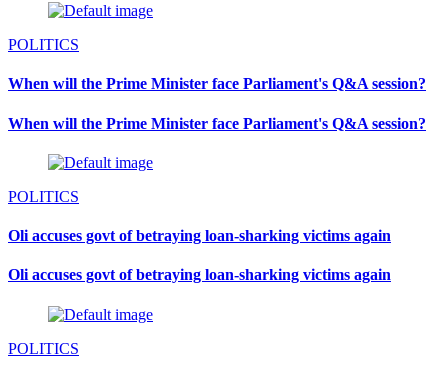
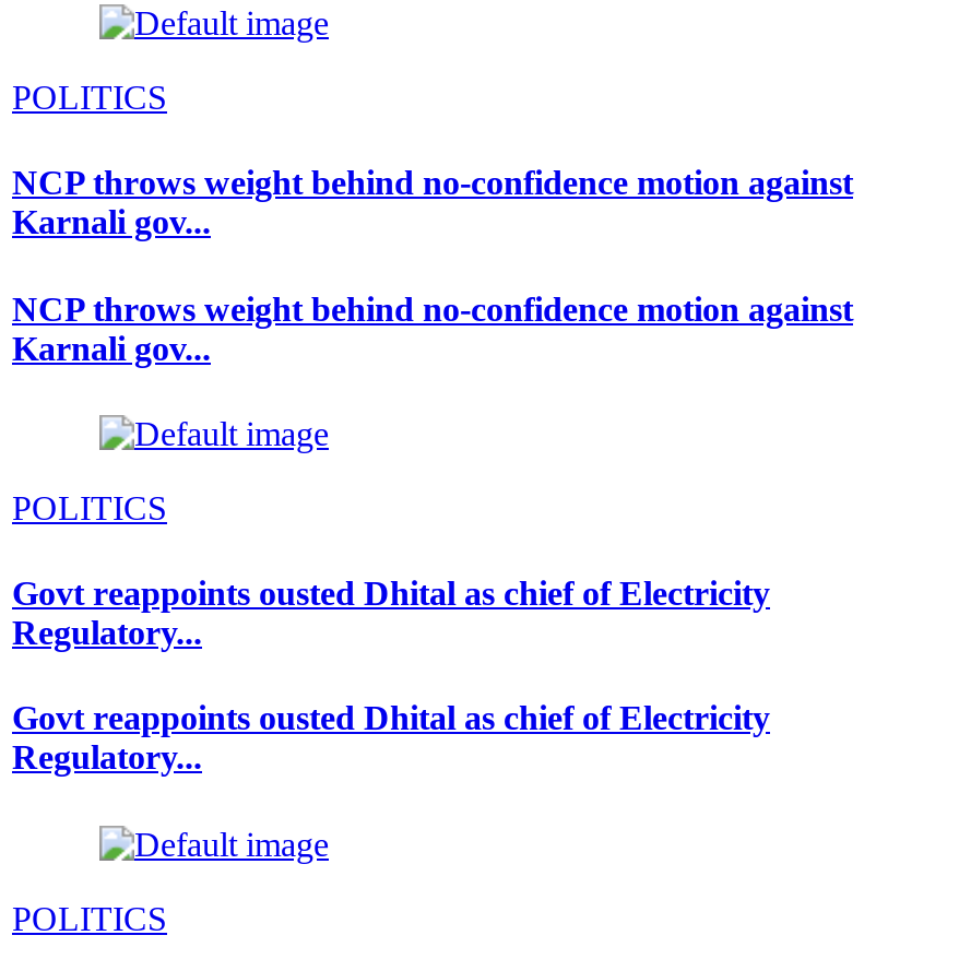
[8,75,426,92] When will the Prime Minister face Parliament's Q&A session? -> [12,165,853,241] NCP throws weight behind no-confidence motion against | Karnali gov...
[8,115,426,132] When will the Prime Minister face Parliament's Q&A session? -> [12,290,853,366] NCP throws weight behind no-confidence motion against | Karnali gov...
[8,227,391,244] Oli accuses govt of betraying loan-sharking victims again -> [12,575,770,651] Govt reappoints ousted Dhital as chief of Electricity | Regulatory...
[8,266,391,283] Oli accuses govt of betraying loan-sharking victims again -> [12,700,770,777] Govt reappoints ousted Dhital as chief of Electricity | Regulatory...

